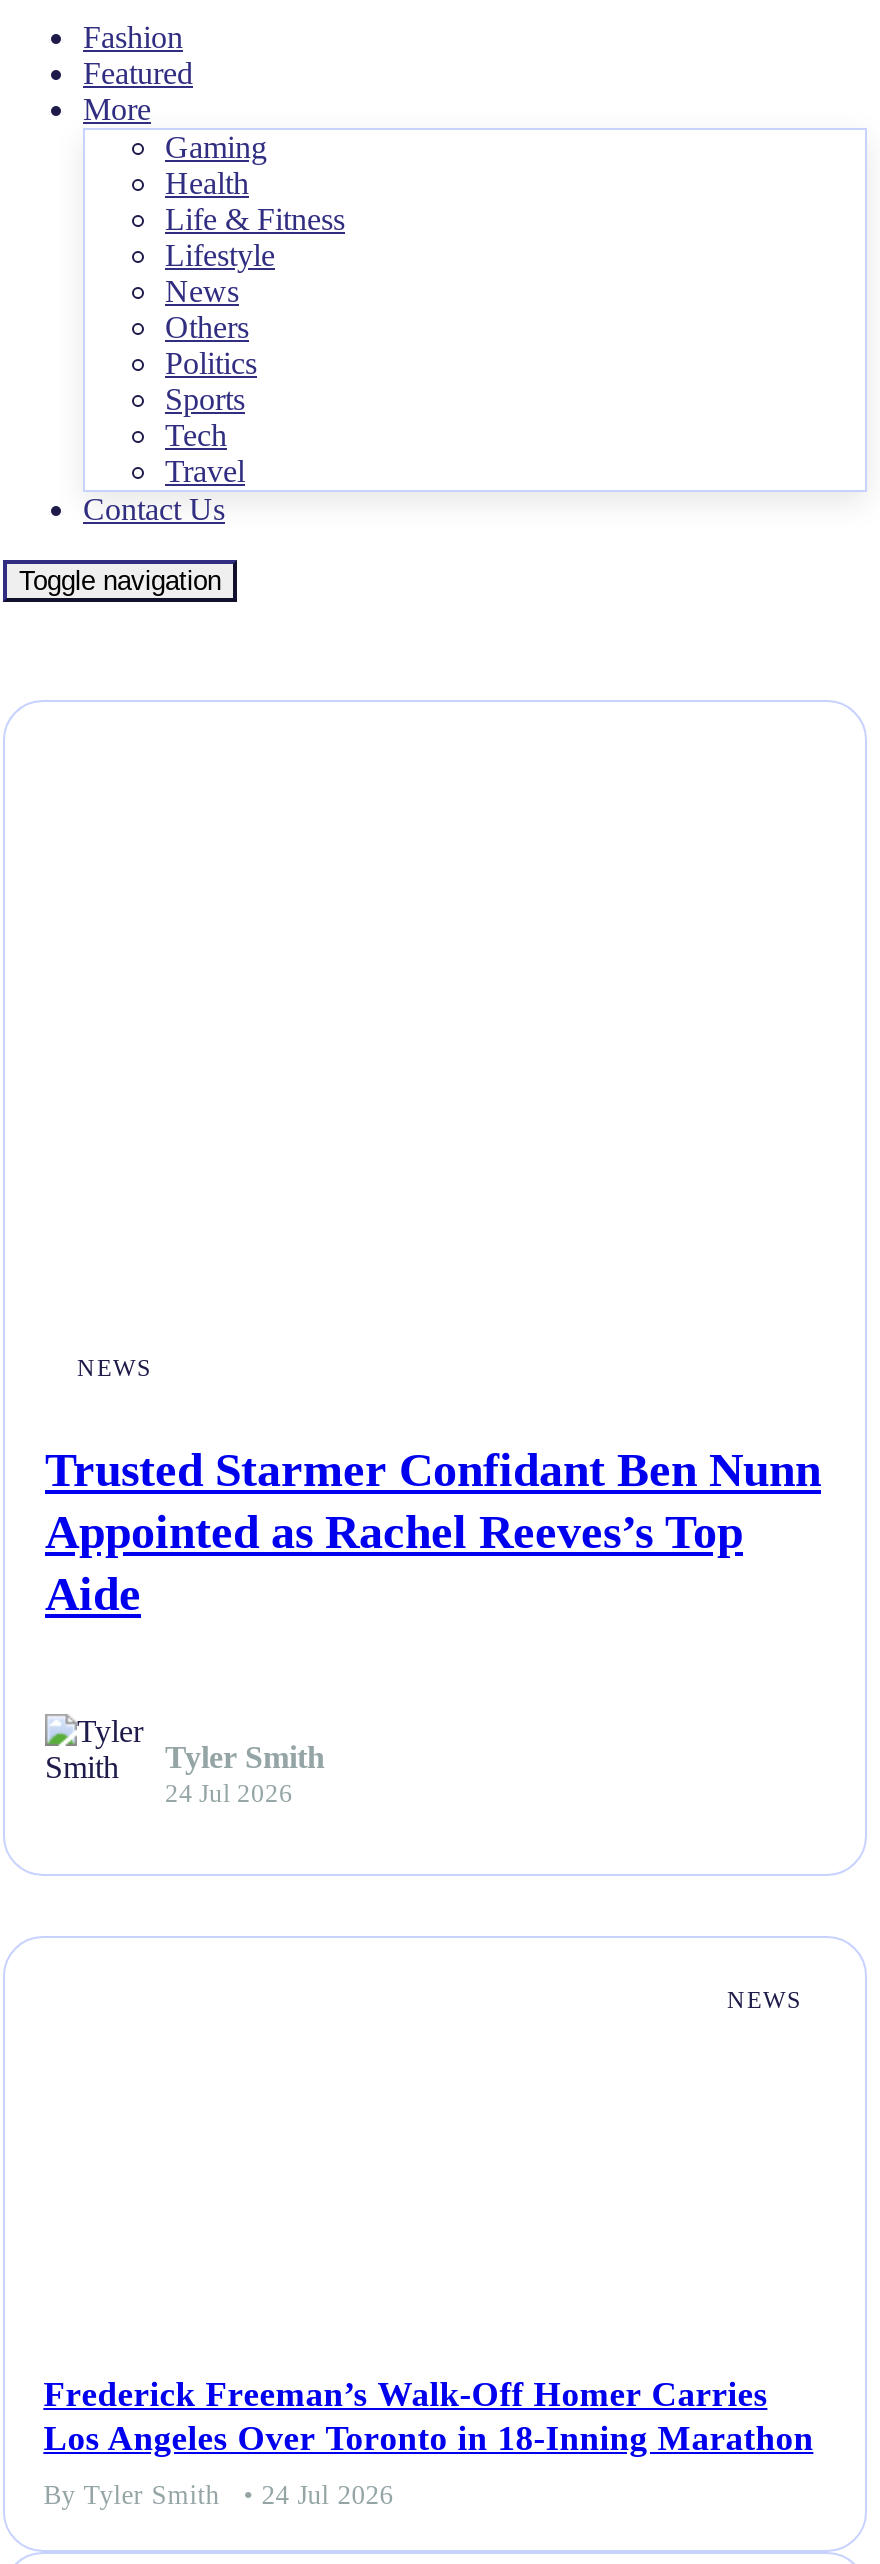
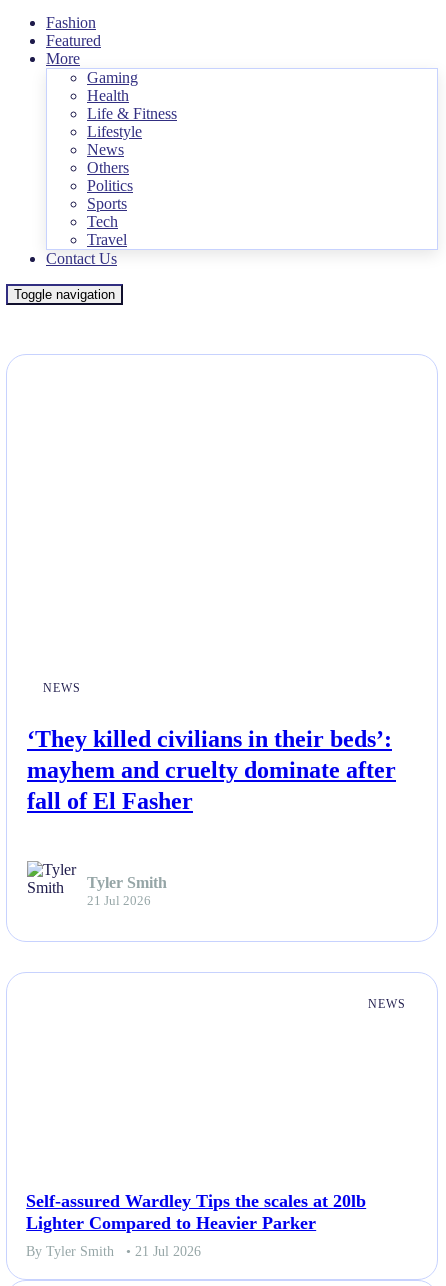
[45,1444,821,1620] Trusted Starmer Confidant Ben Nunn | Appointed as Rachel Reeves’s Top | Aide -> [27,726,396,814] ‘They killed civilians in their beds’: | mayhem and cruelty dominate after | fall of El Fasher
[165,1779,293,1807] 24 Jul 2026 -> [87,893,151,907] 21 Jul 2026
[43,2374,813,2458] Frederick Freeman’s Walk-Off Homer Carries | Los Angeles Over Toronto in 18-Inning Marathon -> [26,1191,366,1233] Self-assured Wardley Tips the scales at 20lb | Lighter Compared to Heavier Parker
[43,2480,393,2510] By Tyler Smith • 24 Jul 2026 -> [26,1244,201,1259] By Tyler Smith • 21 Jul 2026

